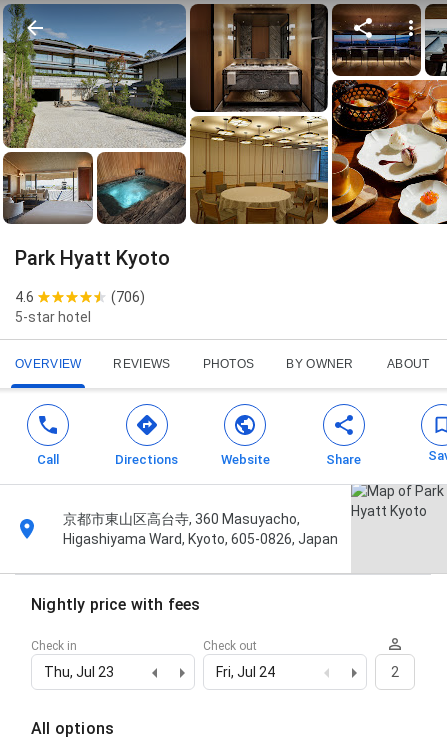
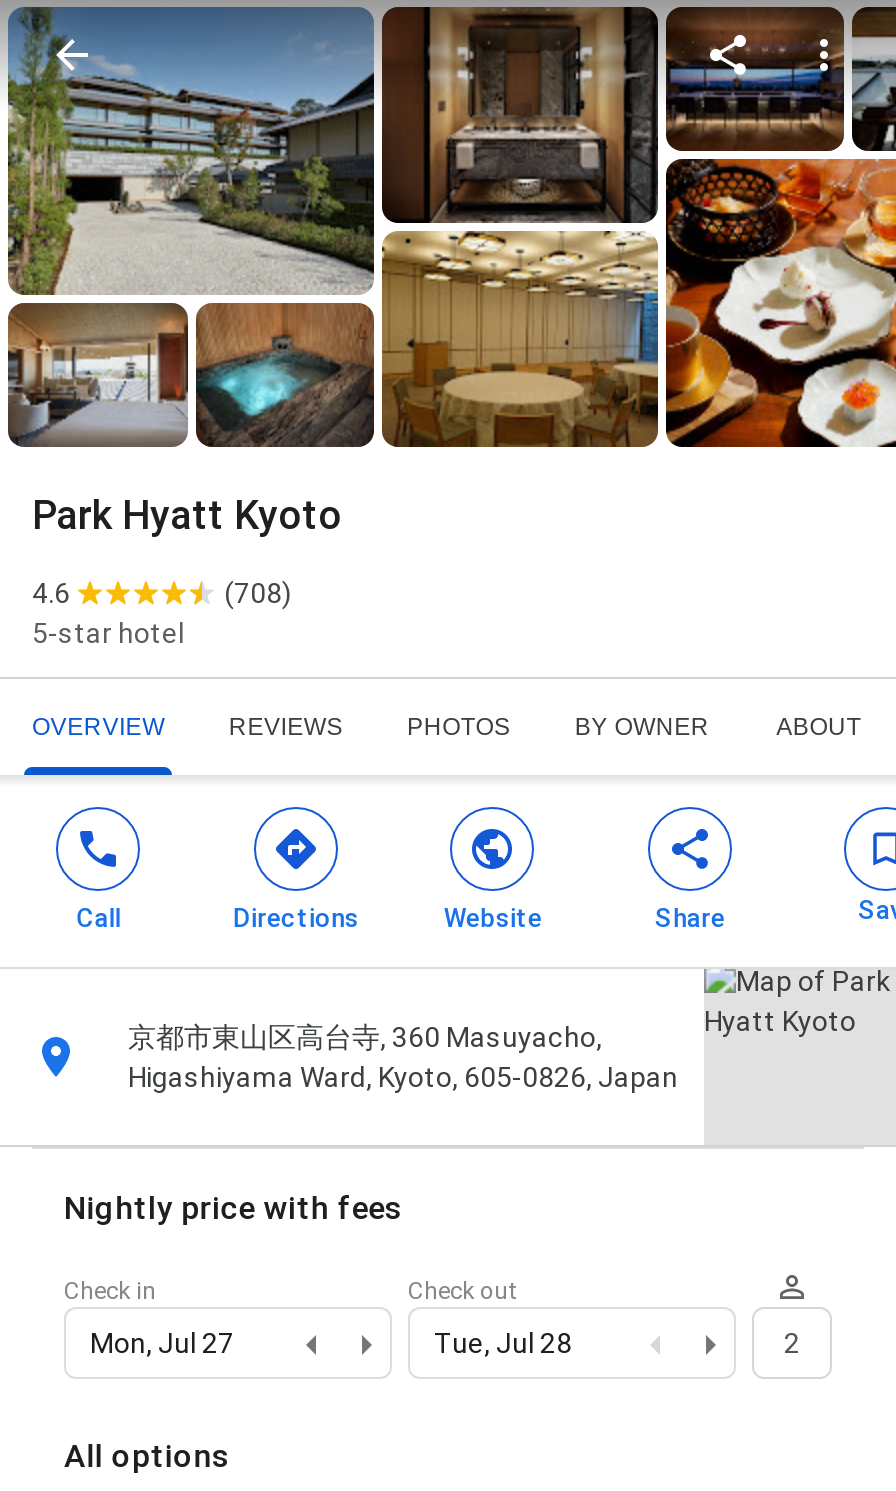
[111,289,145,305] (706) -> [224,577,292,609] (708)
[44,664,114,680] Thu, Jul 23 -> [90,1327,234,1359] Mon, Jul 27
[216,664,275,680] Fri, Jul 24 -> [434,1327,572,1359] Tue, Jul 28

